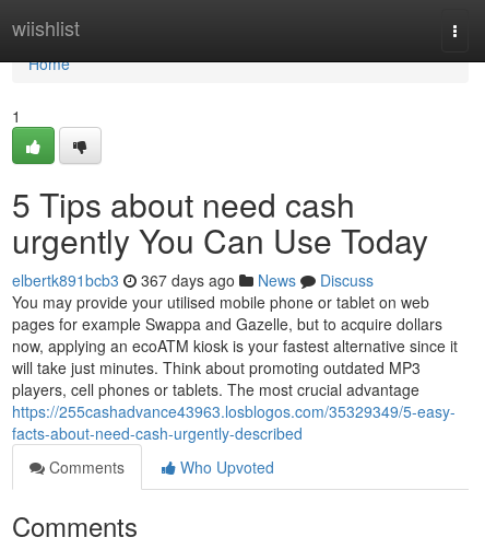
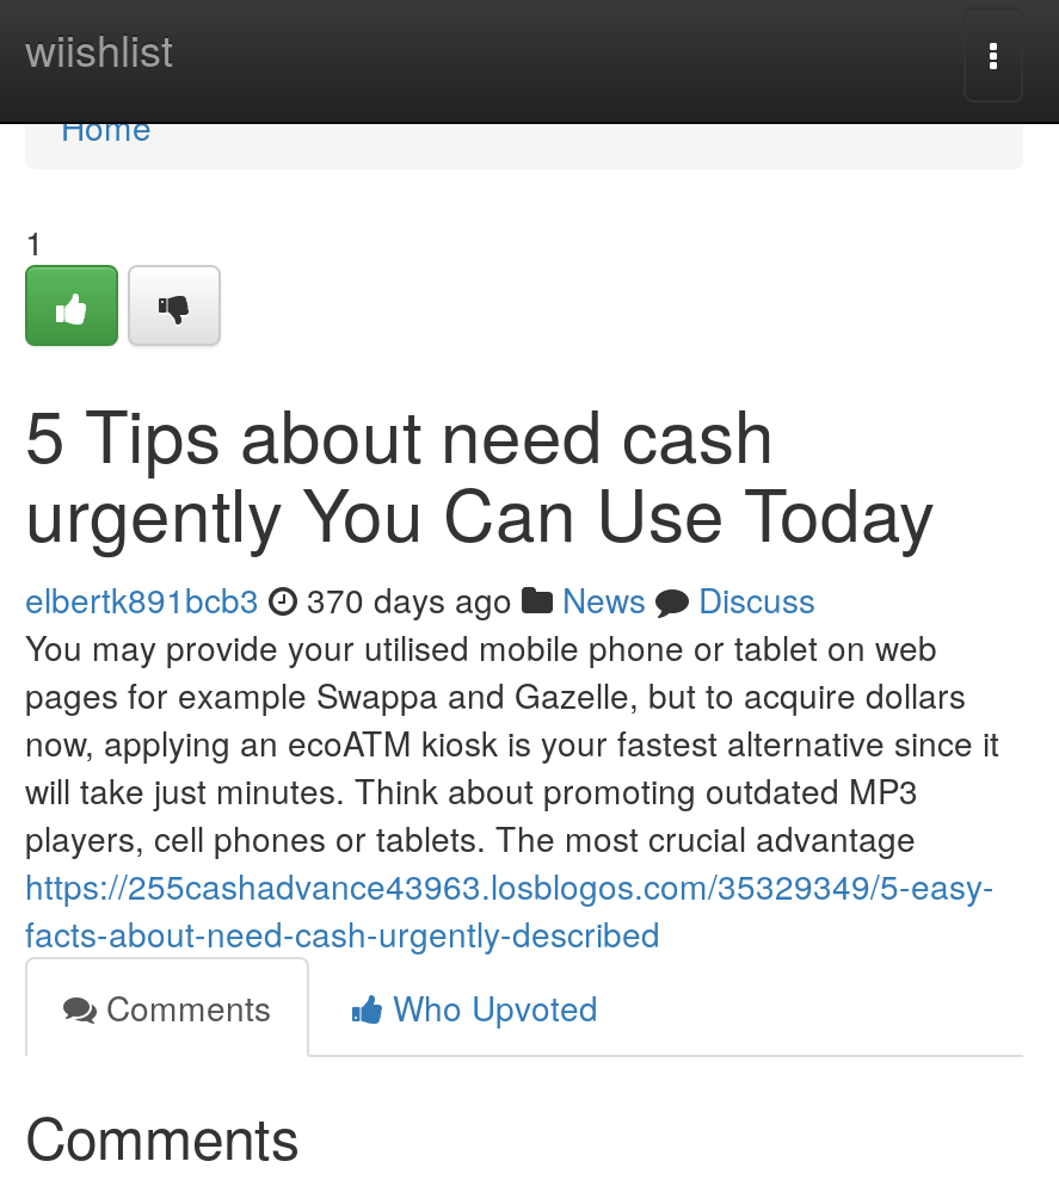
[12,269,374,291] elbertk891bcb3 367 days ago News Discuss -> [25,575,815,623] elbertk891bcb3 370 days ago News Discuss

